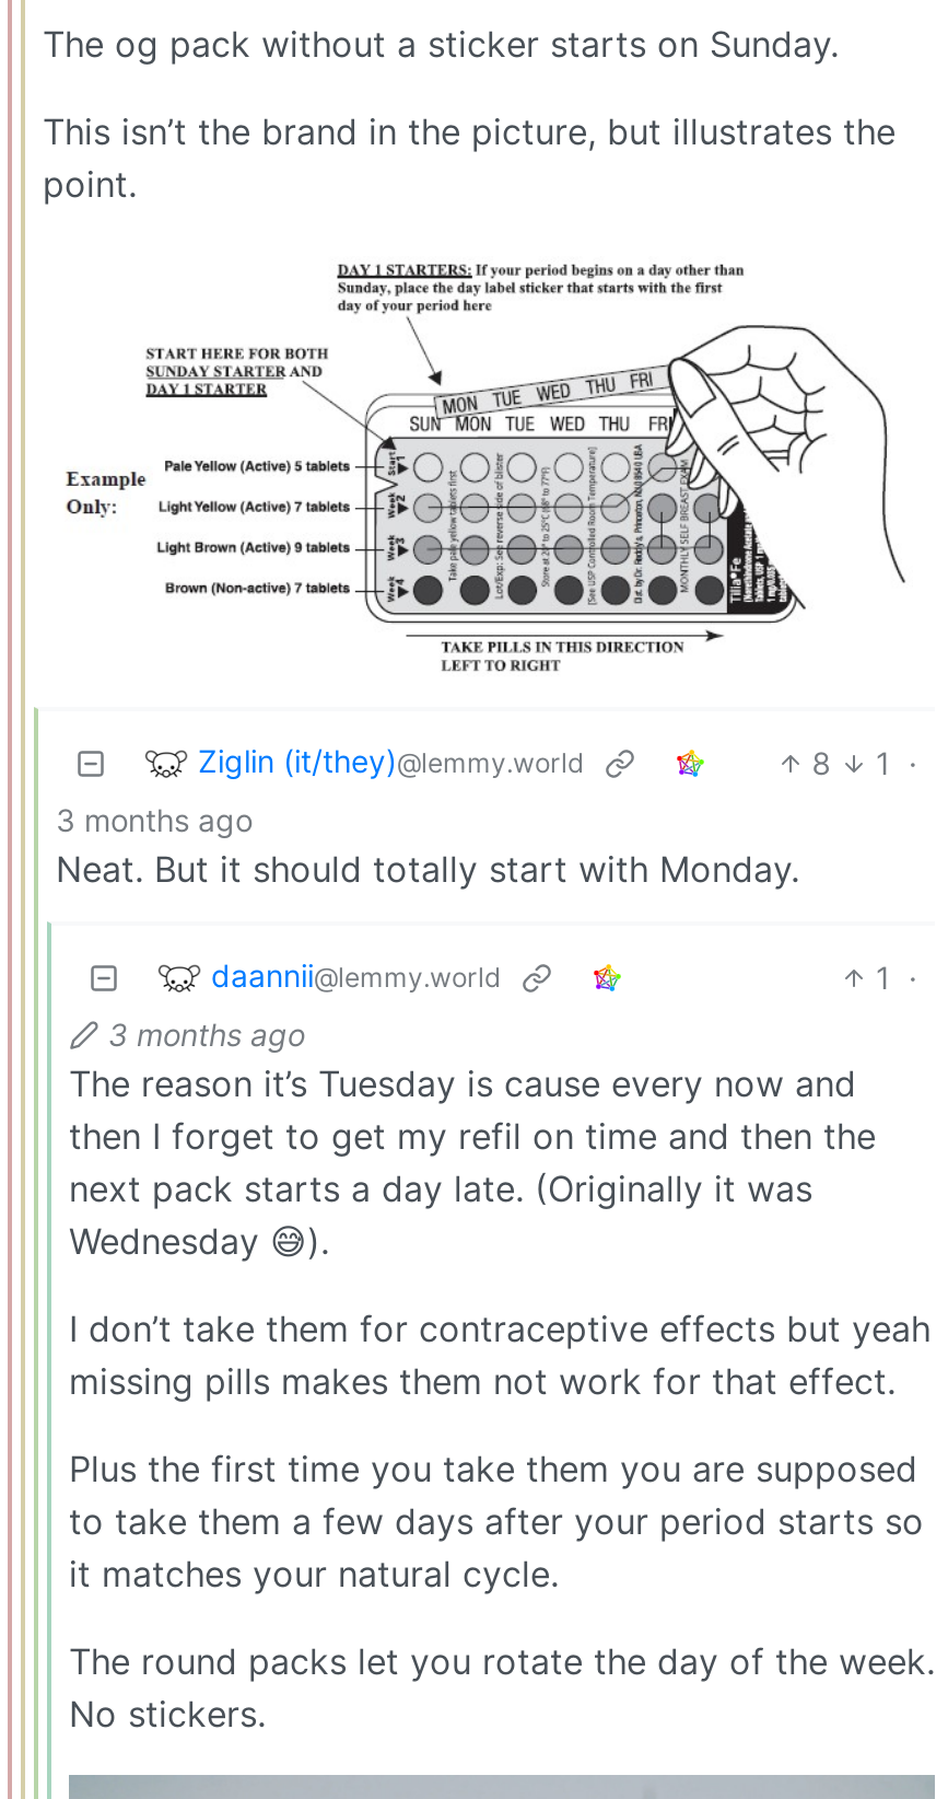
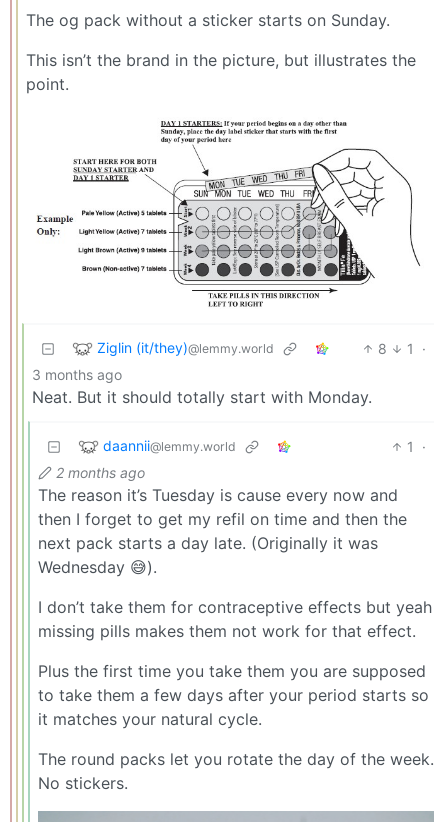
[108,1014,305,1052] 3 months ago -> [56,463,145,480] 2 months ago

